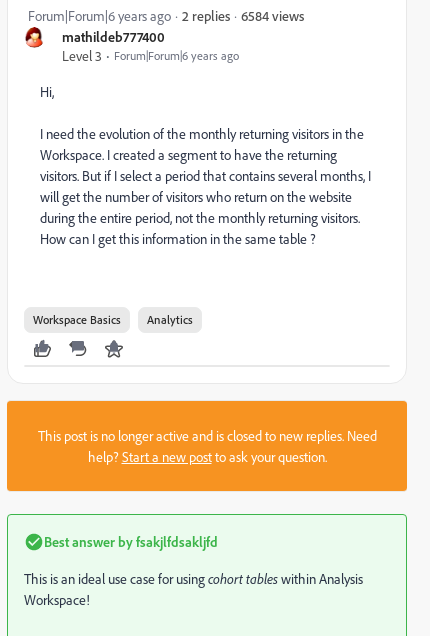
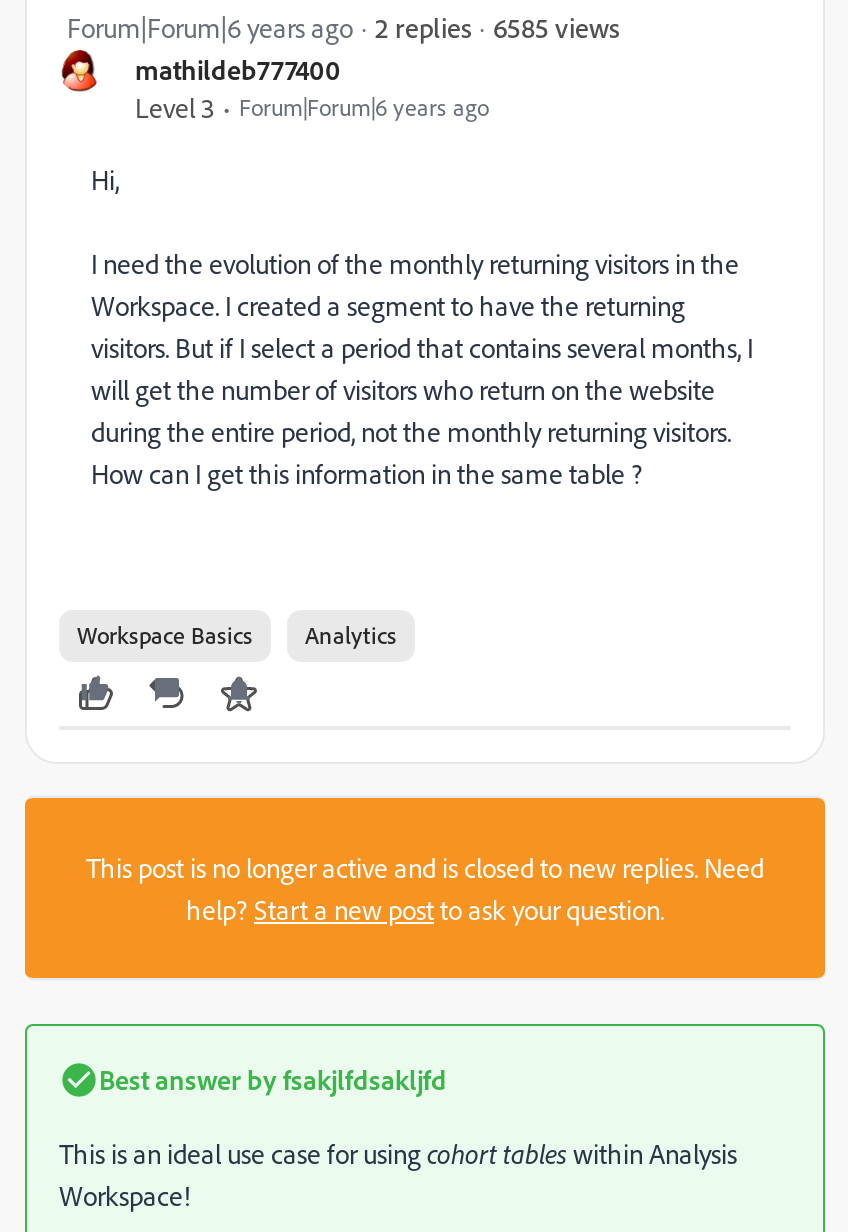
[241,6,304,23] 6584 views -> [493,9,619,43] 6585 views

